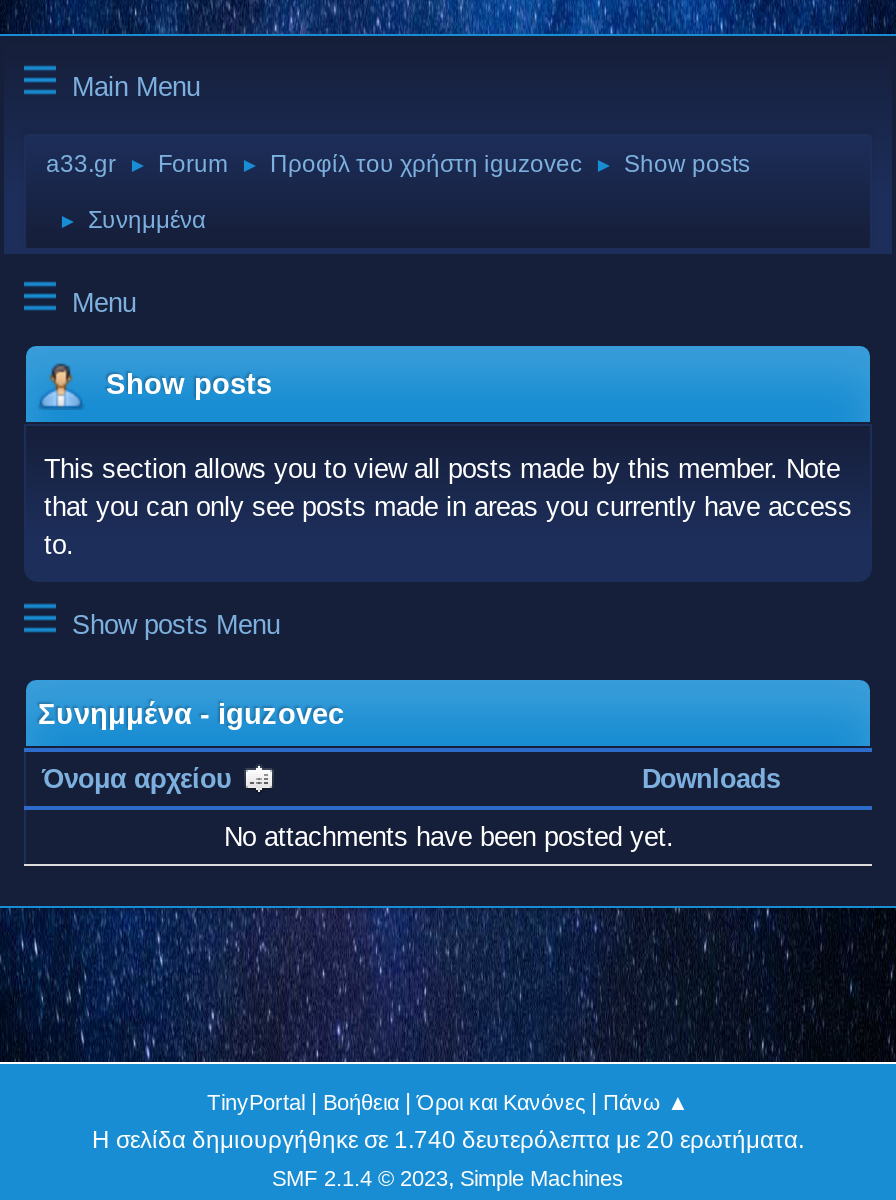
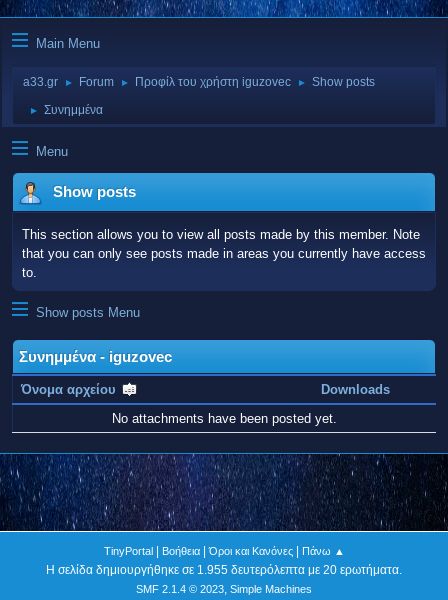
[92,1126,804,1154] Η σελίδα δημιουργήθηκε σε 1.740 δευτερόλεπτα με 20 ερωτήματα. -> [46,563,402,577] Η σελίδα δημιουργήθηκε σε 1.955 δευτερόλεπτα με 20 ερωτήματα.

